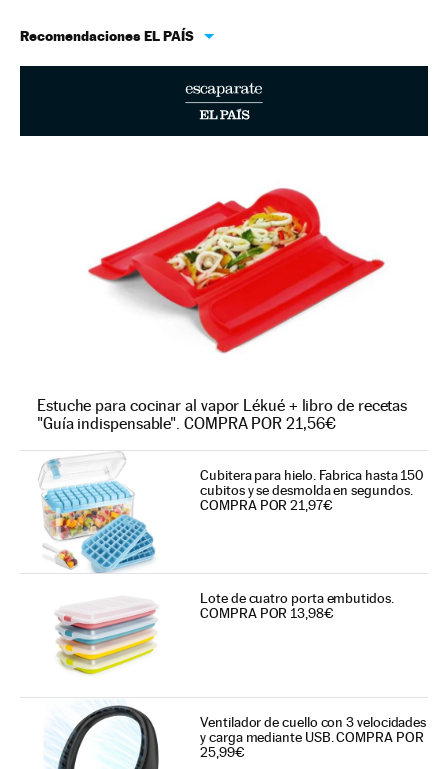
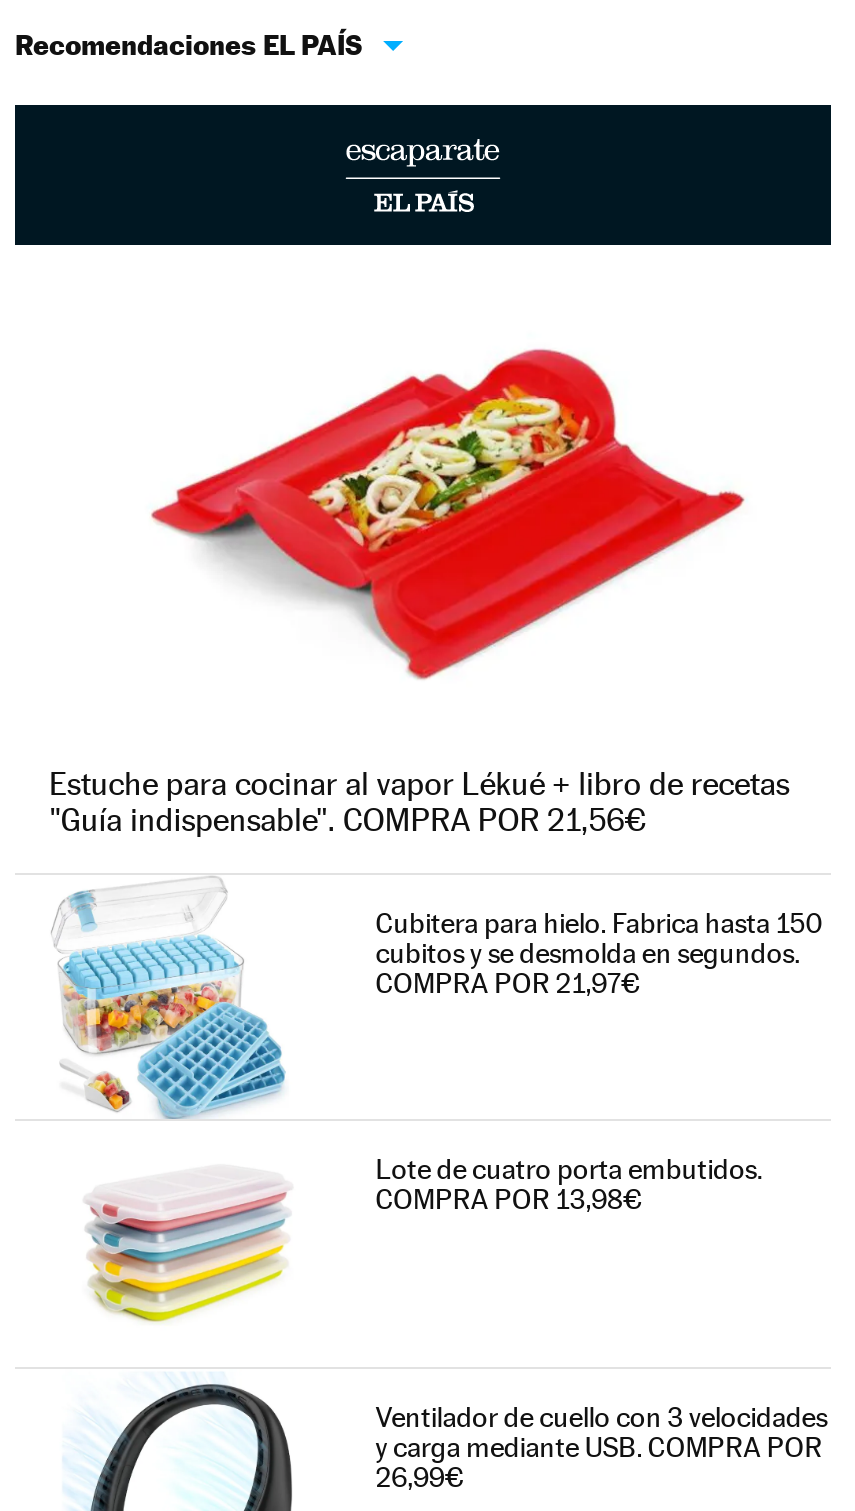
[200,744,245,760] 25,99€ -> [375,1461,464,1493] 26,99€

